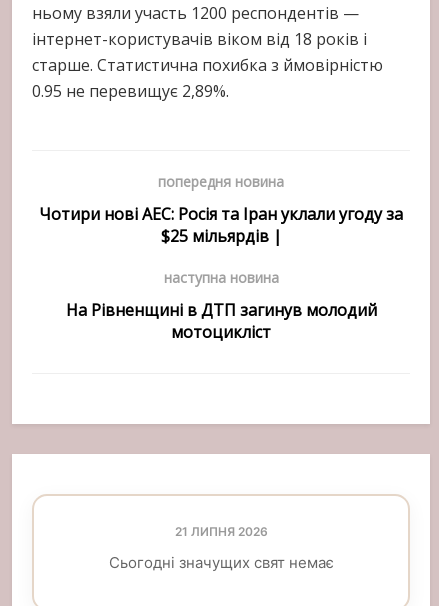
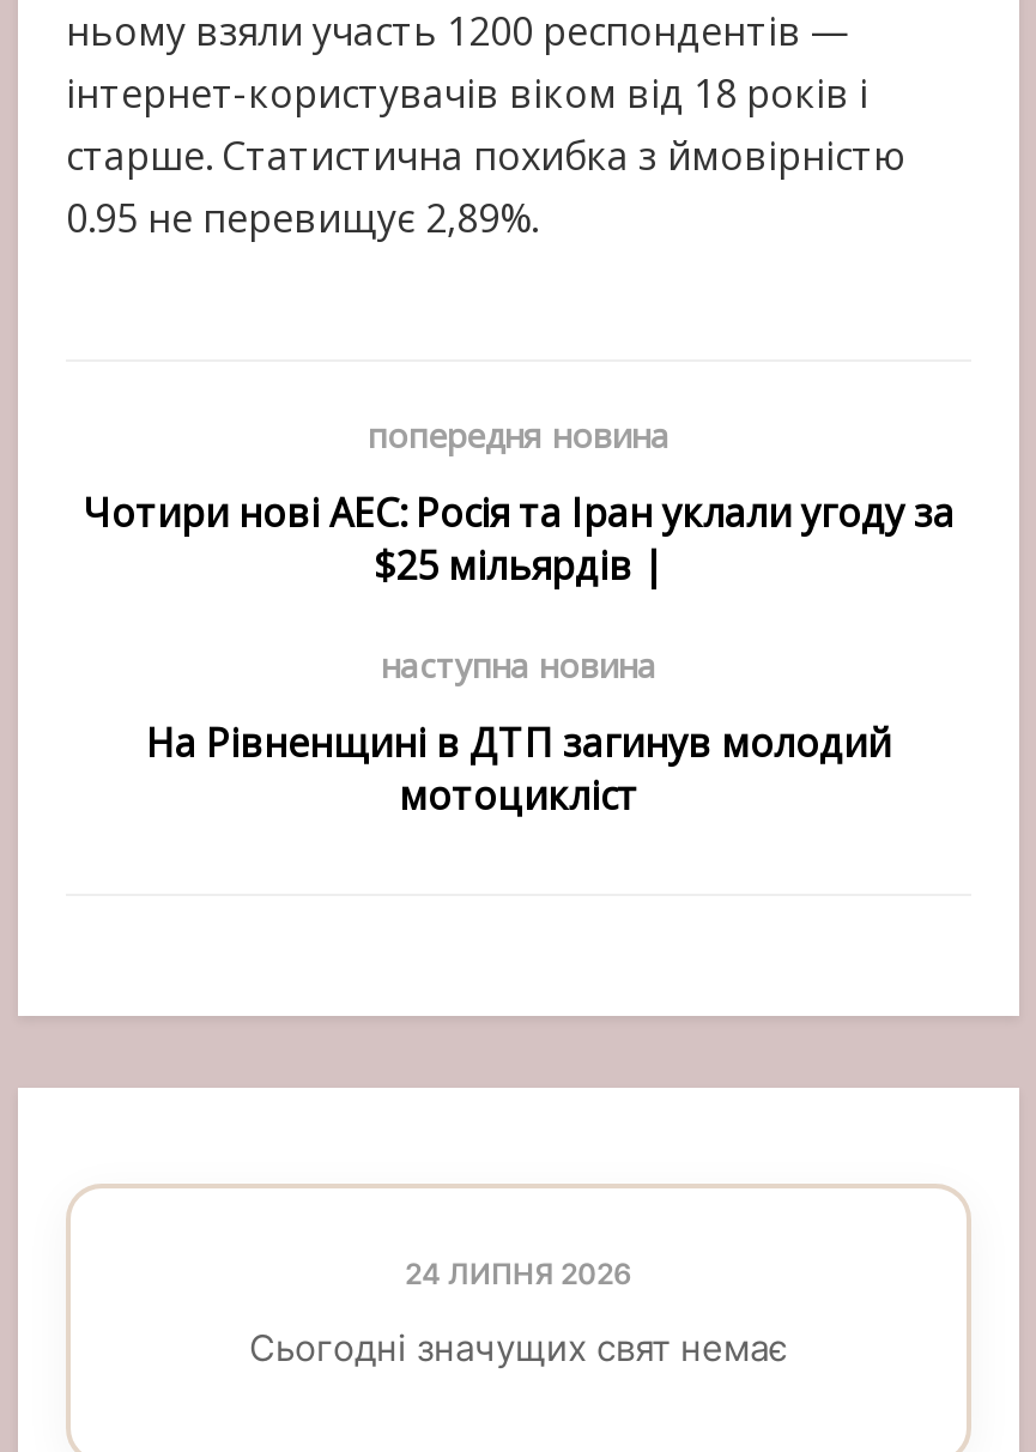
[174,524,267,539] 21 ЛИПНЯ 2026 -> [405,1256,632,1291] 24 ЛИПНЯ 2026

